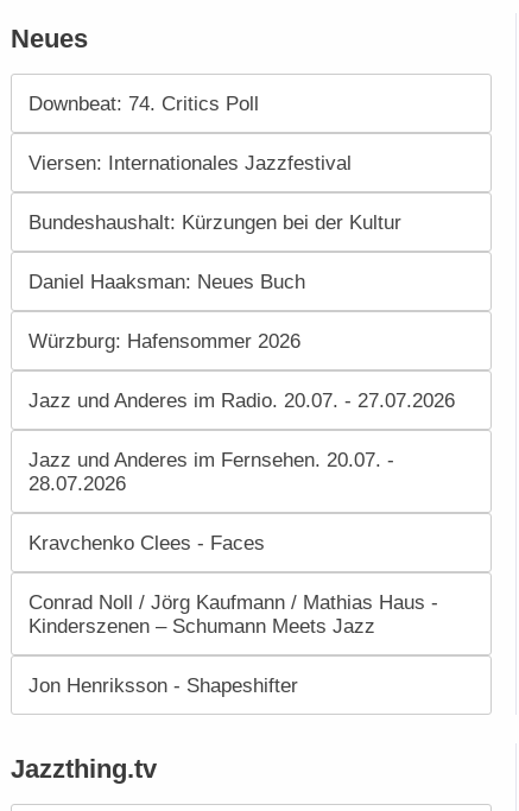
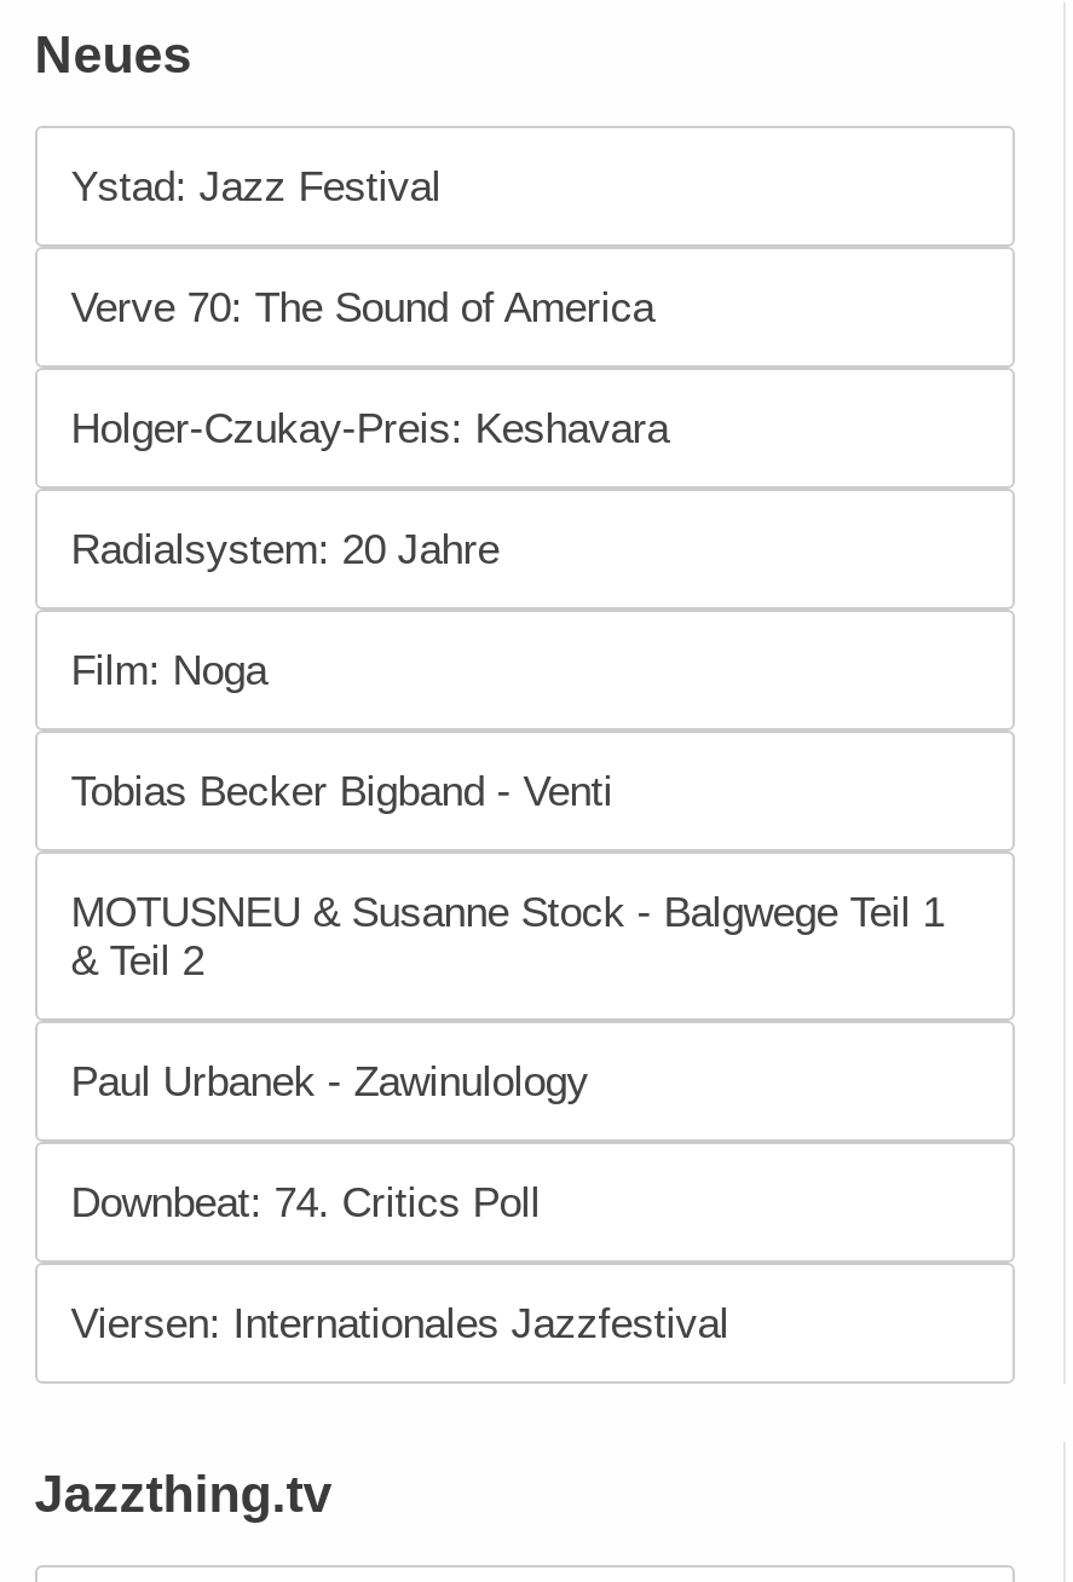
none -> [71,163,944,1106] Ystad: Jazz Festival | Verve 70: The Sound of America | Holger-Czukay-Preis: Keshavara | Radialsystem: 20 Jahre | Film: Noga | Tobias Becker Bigband - Venti | MOTUSNEU & Susanne Stock - Balgwege Teil 1 | & Teil 2 | Paul Urbanek - Zawinulology
moved [28,92,351,175] -> [71,1179,729,1348]: Downbeat: 74. Critics Poll | Viersen: Internationales Jazzfestival
[28,211,455,697] Bundeshaushalt: Kürzungen bei der Kultur | Daniel Haaksman: Neues Buch | Würzburg: Hafensommer 2026 | Jazz und Anderes im Radio. 20.07. - 27.07.2026 | Jazz und Anderes im Fernsehen. 20.07. - | 28.07.2026 | Kravchenko Clees - Faces | Conrad Noll / Jörg Kaufmann / Mathias Haus - | Kinderszenen – Schumann Meets Jazz | Jon Henriksson - Shapeshifter -> none

